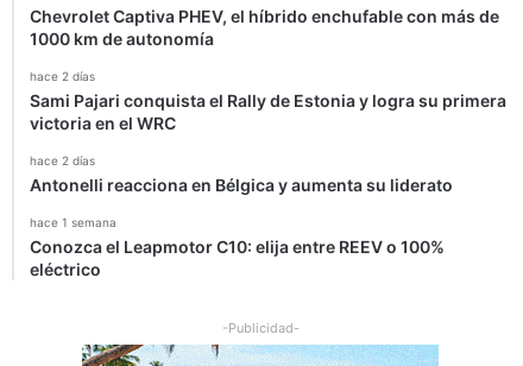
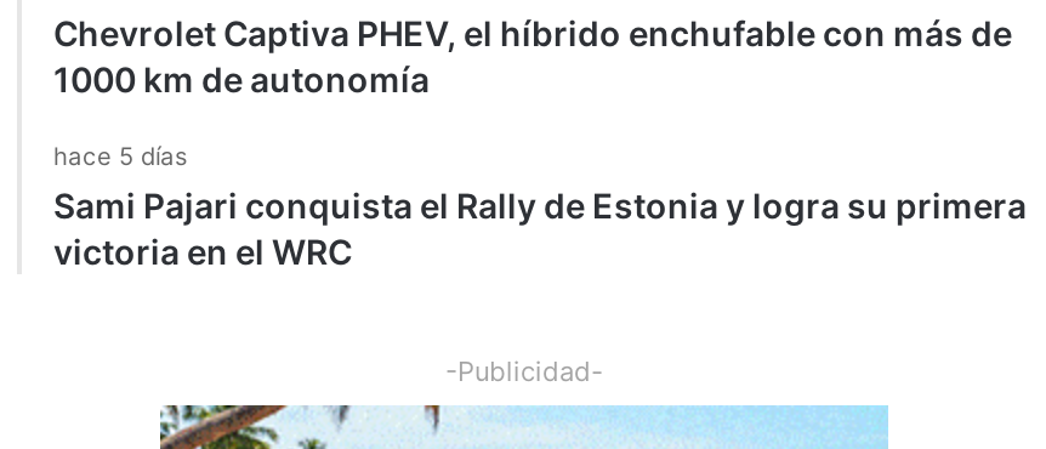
[30,69,95,83] hace 2 días -> [53,141,187,170] hace 5 días
[30,153,453,279] hace 2 días | Antonelli reacciona en Bélgica y aumenta su liderato | hace 1 semana | Conozca el Leapmotor C10: elija entre REEV o 100% | eléctrico -> none

